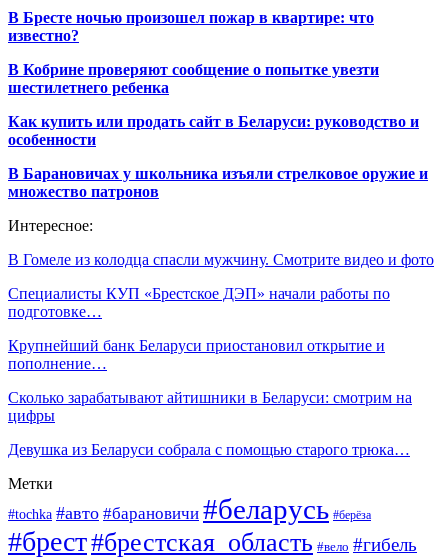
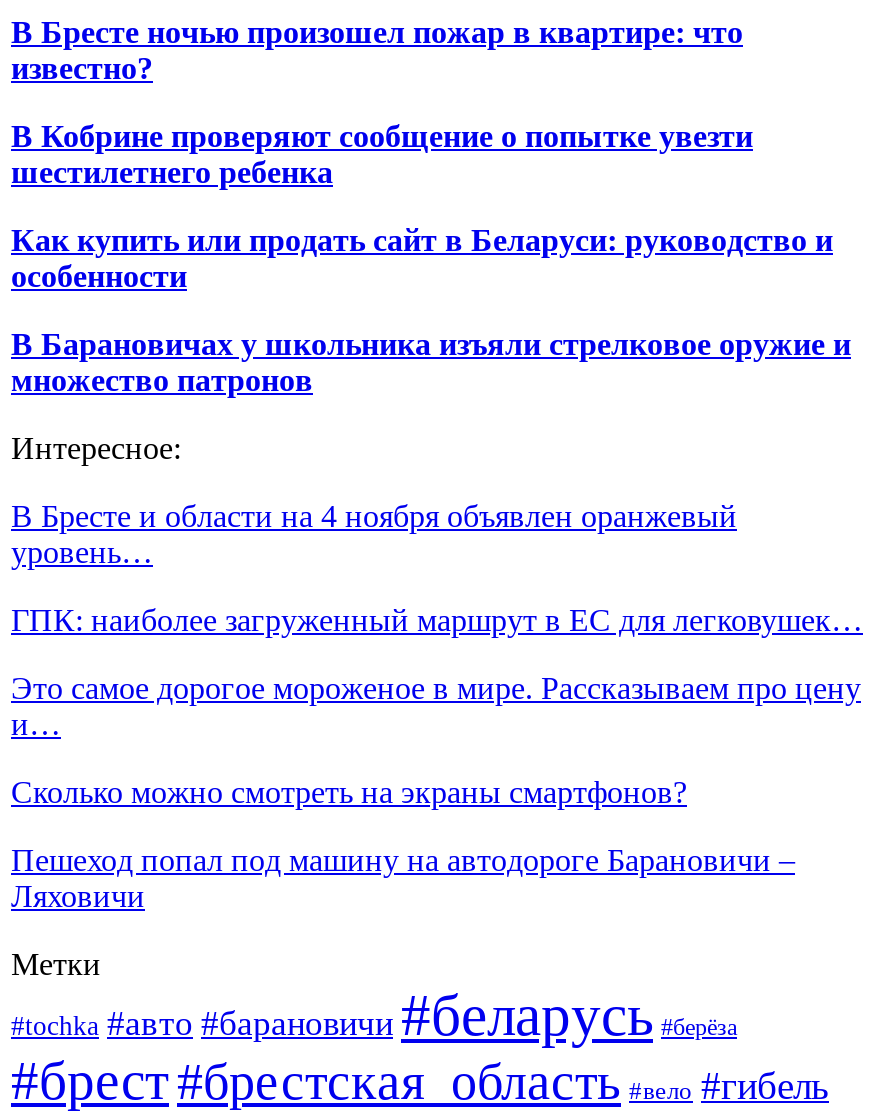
[8,251,434,268] В Гомеле из колодца спасли мужчину. Смотрите видео и фото -> [11,499,737,569] В Бресте и области на 4 ноября объявлен оранжевый | уровень…
[8,285,390,320] Специалисты КУП «Брестское ДЭП» начали работы по | подготовке… -> [11,603,863,637] ГПК: наиболее загруженный маршрут в ЕС для легковушек…
[8,337,385,372] Крупнейший банк Беларуси приостановил открытие и | пополнение… -> [11,671,861,741] Это самое дорогое мороженое в мире. Рассказываем про цену | и…
[8,389,412,424] Сколько зарабатывают айтишники в Беларуси: смотрим на | цифры -> [11,775,687,809] Сколько можно смотреть на экраны смартфонов?
[8,441,410,458] Девушка из Беларуси собрала с помощью старого трюка… -> [11,843,795,913] Пешеход попал под машину на автодороге Барановичи – | Ляховичи

